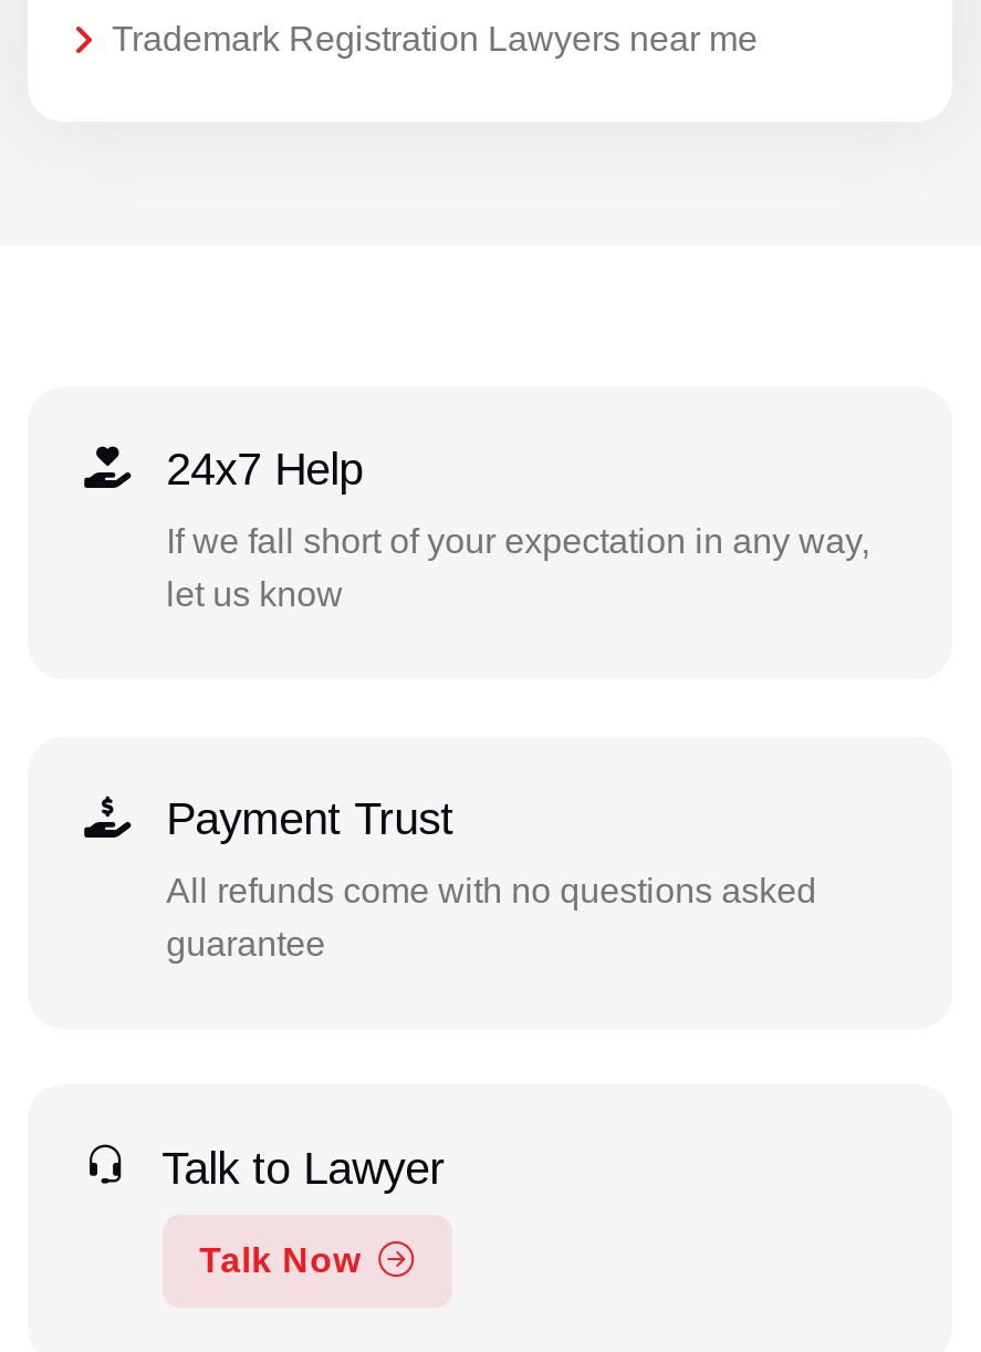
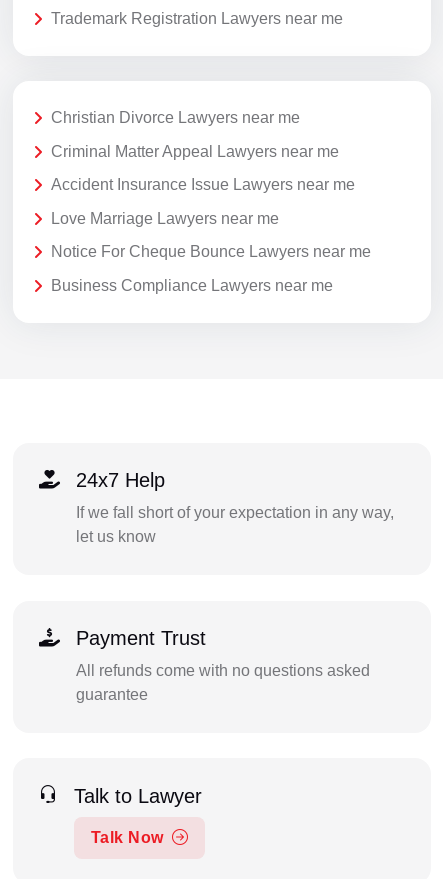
none -> [51,109,371,294] Christian Divorce Lawyers near me | Criminal Matter Appeal Lawyers near me | Accident Insurance Issue Lawyers near me | Love Marriage Lawyers near me | Notice For Cheque Bounce Lawyers near me | Business Compliance Lawyers near me

